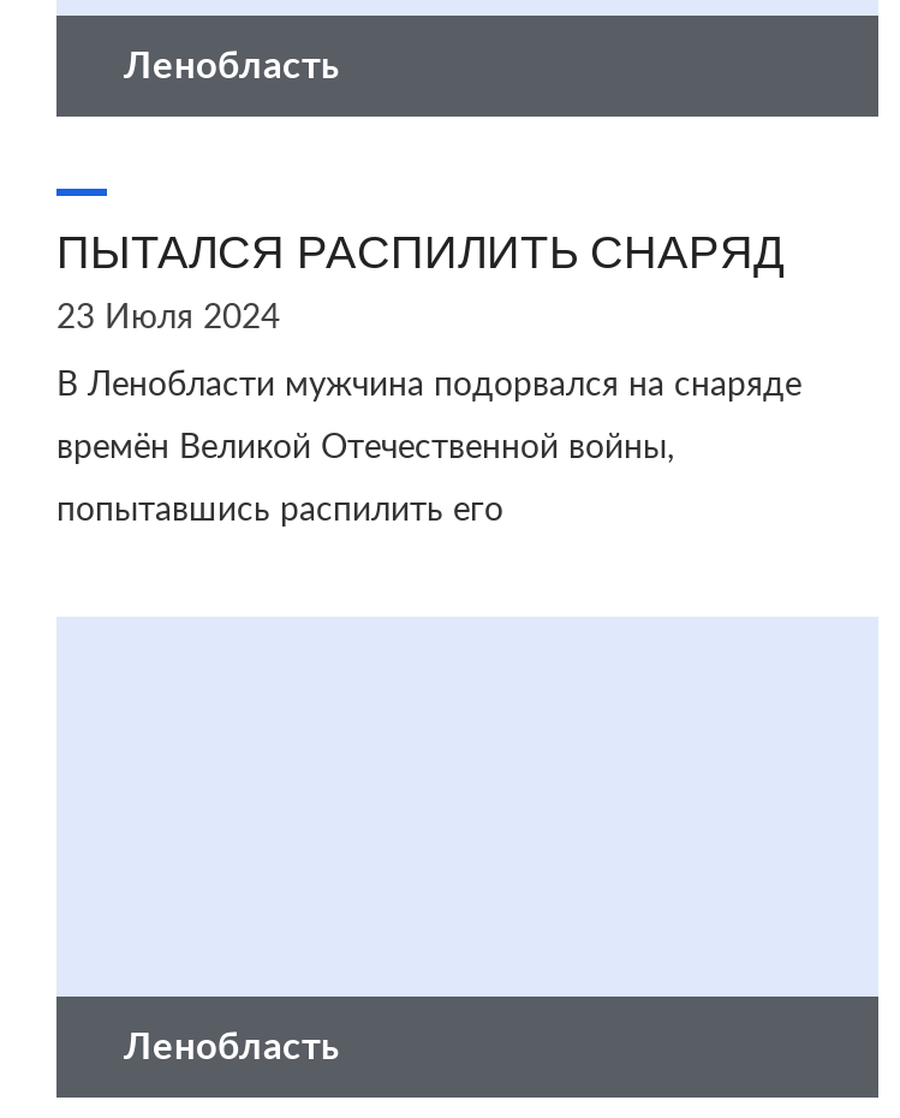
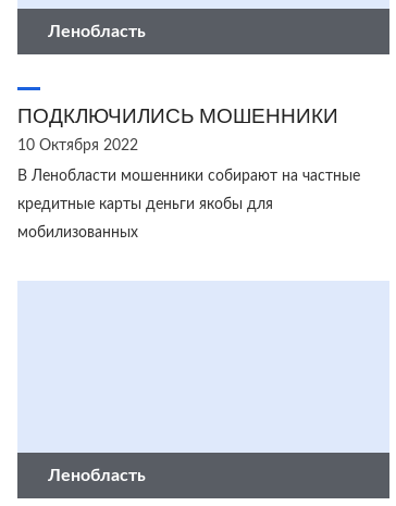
[56,220,785,335] ПЫТАЛСЯ РАСПИЛИТЬ СНАРЯД | 23 Июля 2024 -> [17,101,338,153] ПОДКЛЮЧИЛИСЬ МОШЕННИКИ | 10 Октября 2022
[56,369,801,403] В Ленобласти мужчина подорвался на снаряде -> [17,169,360,184] В Ленобласти мошенники собирают на частные
[56,432,674,465] времён Великой Отечественной войны, -> [17,197,273,212] кредитные карты деньги якобы для
[56,494,503,528] попытавшись распилить его -> [17,225,138,240] мобилизованных

